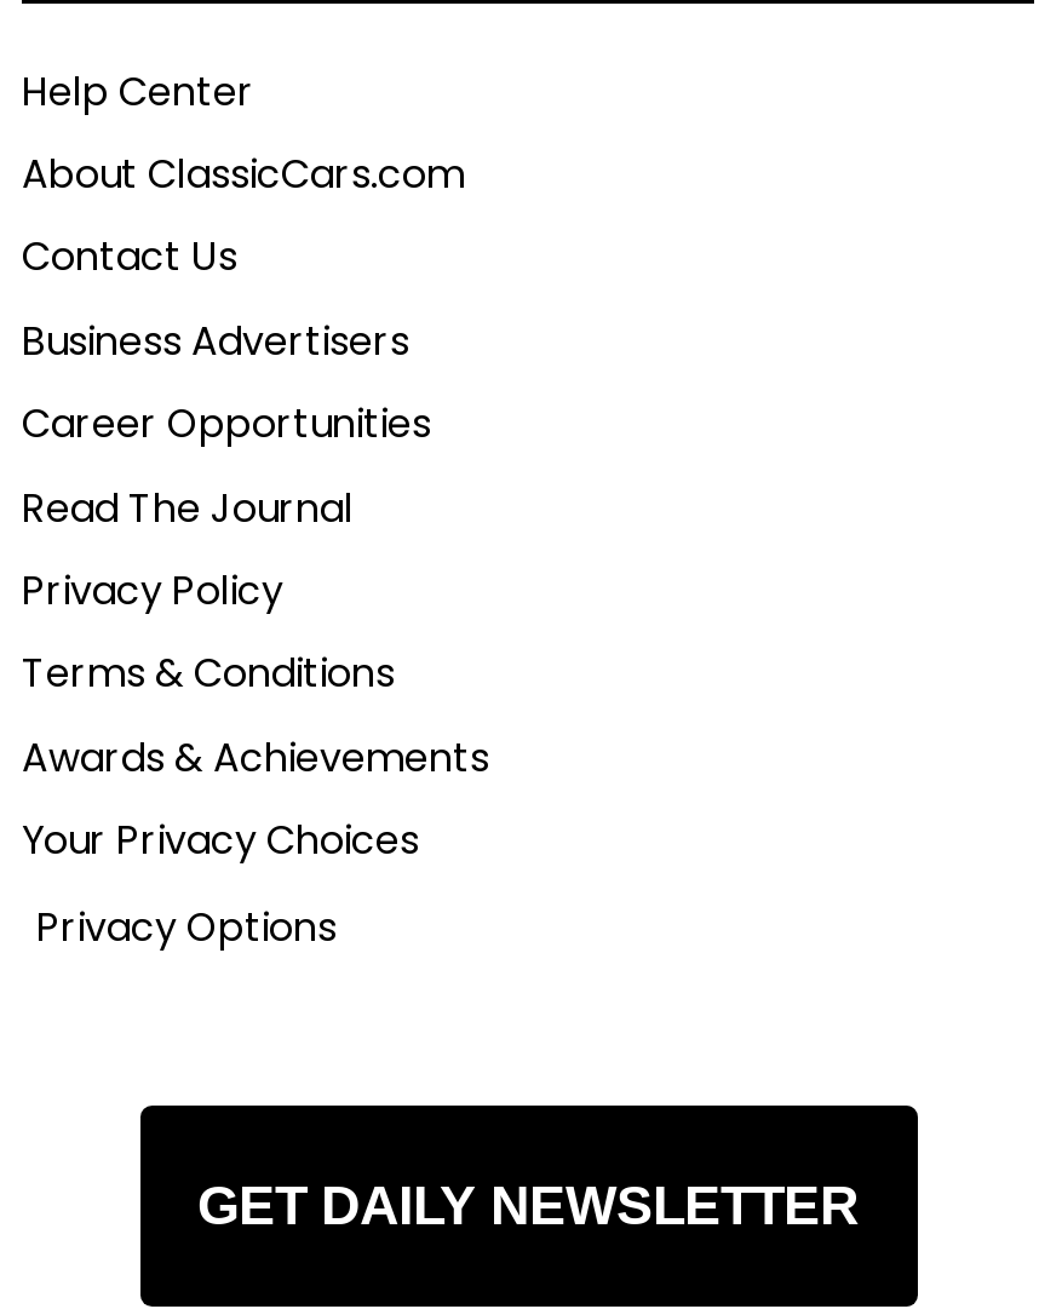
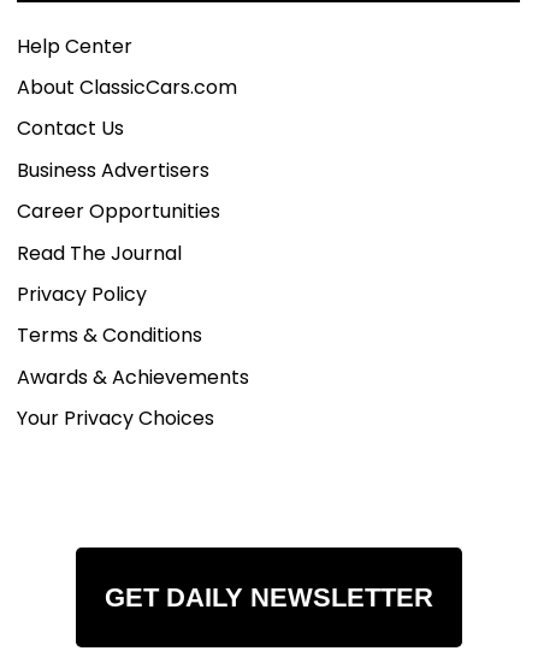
[36,899,337,954] Privacy Options -> none

